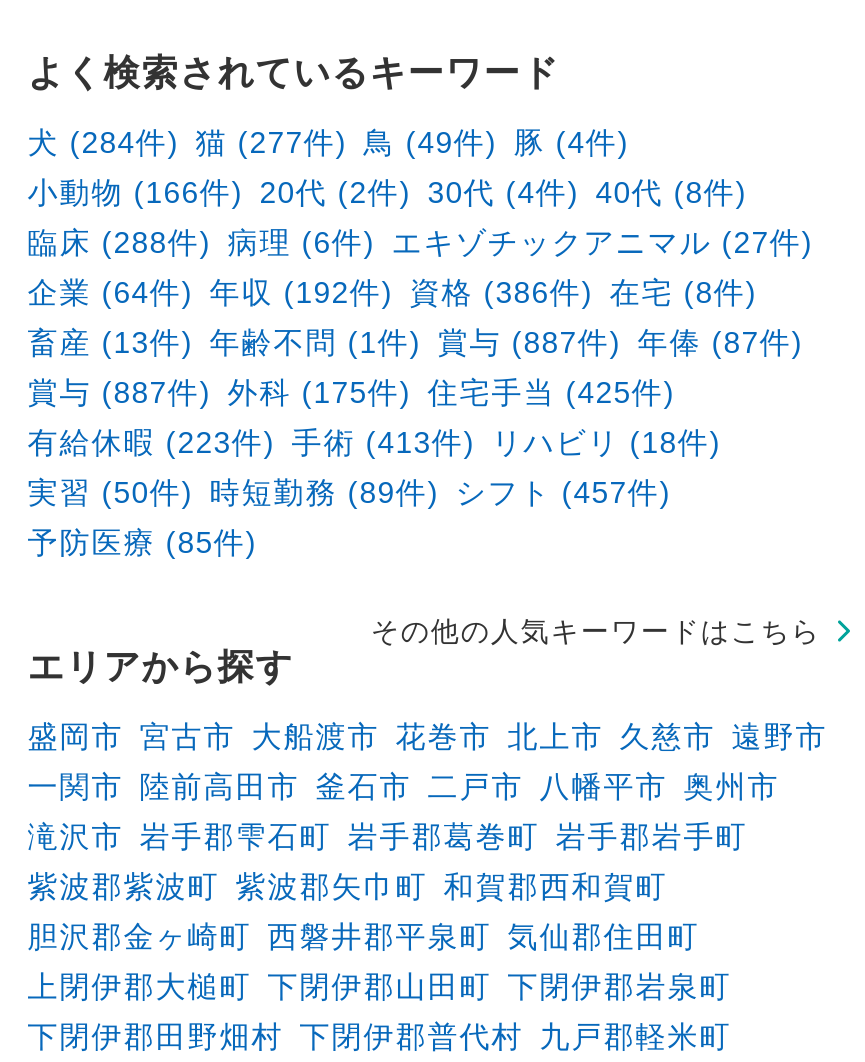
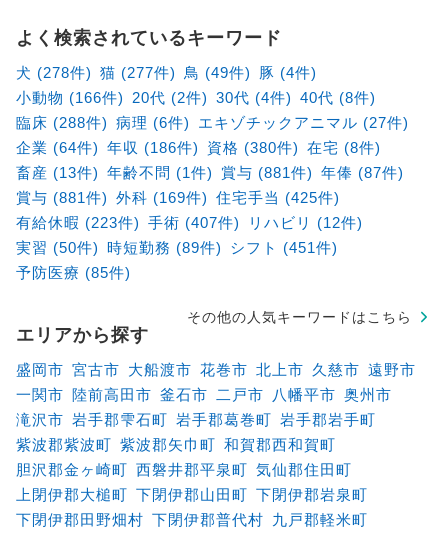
[27,125,629,159] 犬 (284件) 猫 (277件) 鳥 (49件) 豚 (4件) -> [16,64,317,81] 犬 (278件) 猫 (277件) 鳥 (49件) 豚 (4件)
[27,275,757,309] 企業 (64件) 年収 (192件) 資格 (386件) 在宅 (8件) -> [16,139,381,156] 企業 (64件) 年収 (186件) 資格 (380件) 在宅 (8件)
[27,325,803,359] 畜産 (13件) 年齢不問 (1件) 賞与 (887件) 年俸 (87件) -> [16,164,404,181] 畜産 (13件) 年齢不問 (1件) 賞与 (881件) 年俸 (87件)
[27,375,675,409] 賞与 (887件) 外科 (175件) 住宅手当 (425件) -> [16,189,340,206] 賞与 (881件) 外科 (169件) 住宅手当 (425件)
[27,425,721,459] 有給休暇 (223件) 手術 (413件) リハビリ (18件) -> [16,214,363,231] 有給休暇 (223件) 手術 (407件) リハビリ (12件)
[27,475,671,509] 実習 (50件) 時短勤務 (89件) シフト (457件) -> [16,239,338,256] 実習 (50件) 時短勤務 (89件) シフト (451件)

